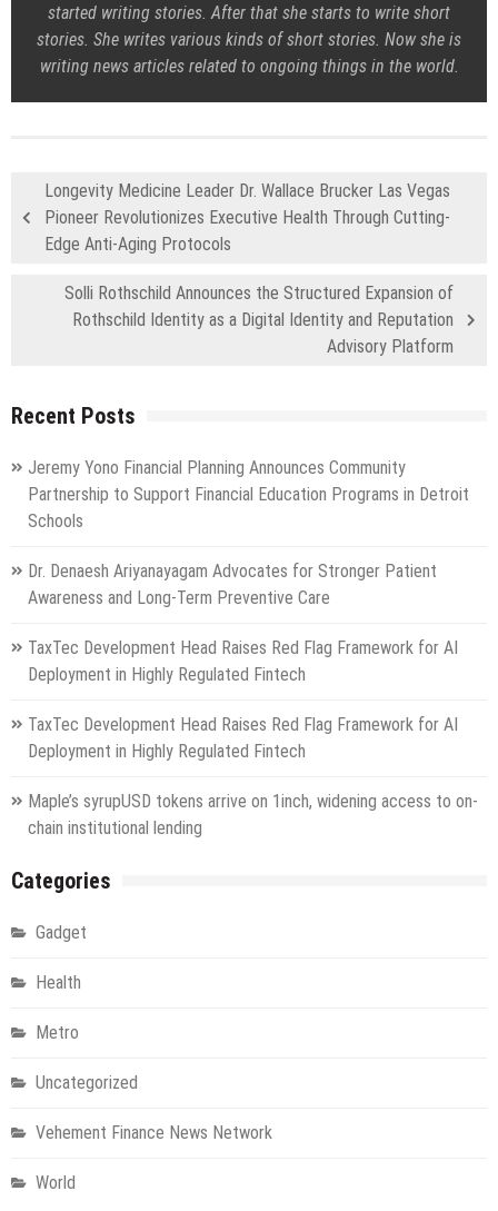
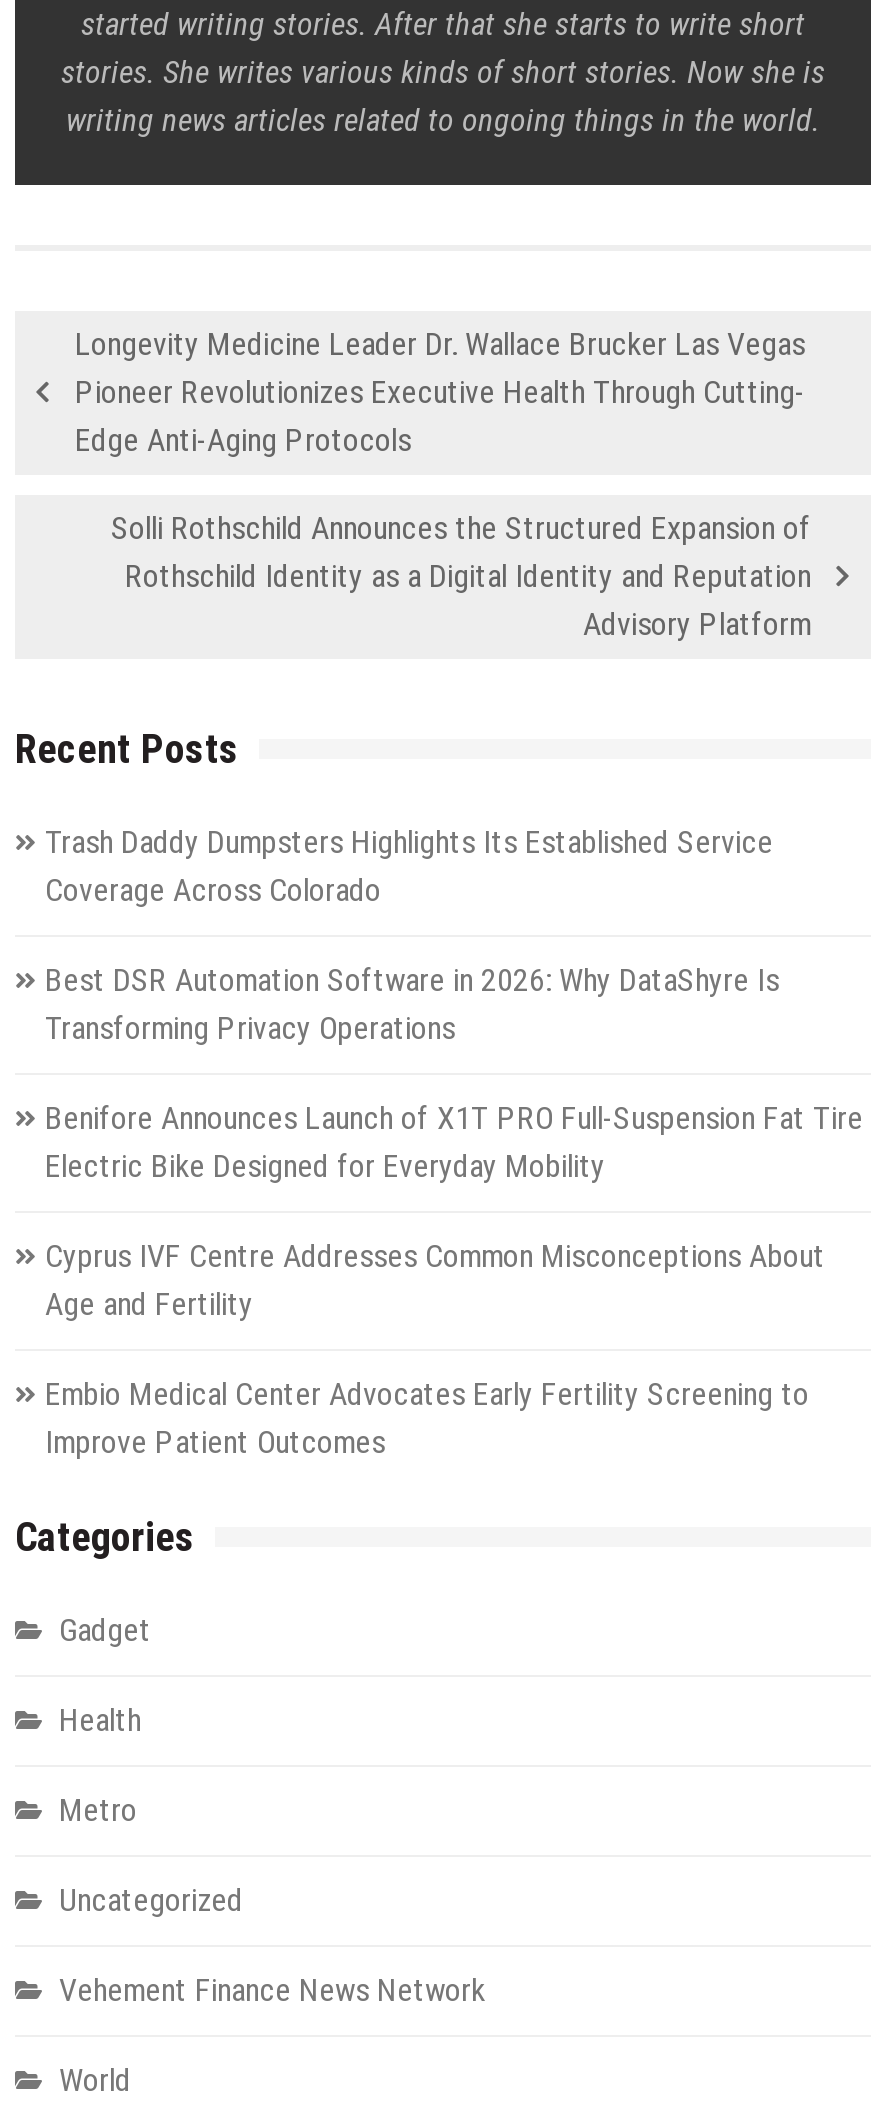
[28,457,469,532] Jeremy Yono Financial Planning Announces Community | Partnership to Support Financial Education Programs in Detroit | Schools -> [45,823,773,909] Trash Daddy Dumpsters Highlights Its Established Service | Coverage Across Colorado
[28,561,437,609] Dr. Denaesh Ariyanayagam Advocates for Stronger Patient | Awareness and Long-Term Preventive Care -> [45,961,779,1047] Best DSR Automation Software in 2026: Why DataShyre Is | Transforming Privacy Operations
[28,638,458,685] TaxTec Development Head Raises Red Flag Framework for AI | Deployment in Highly Regulated Fintech -> [45,1099,863,1185] Benifore Announces Launch of X1T PRO Full-Suspension Fat Tire | Electric Bike Designed for Everyday Mobility
[28,714,458,762] TaxTec Development Head Raises Red Flag Framework for AI | Deployment in Highly Regulated Fintech -> [45,1237,825,1323] Cyprus IVF Centre Addresses Common Misconceptions About | Age and Fertility
[28,791,478,839] Maple’s syrupUSD tokens arrive on 1inch, widening access to on- | chain institutional lending -> [45,1375,809,1461] Embio Medical Center Advocates Early Fertility Screening to | Improve Patient Outcomes

